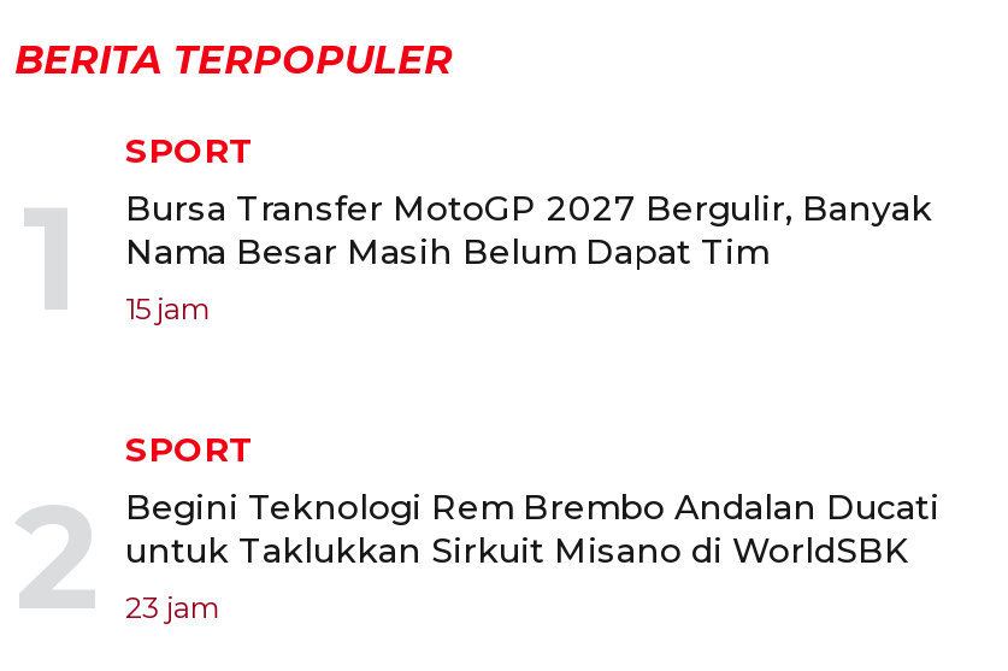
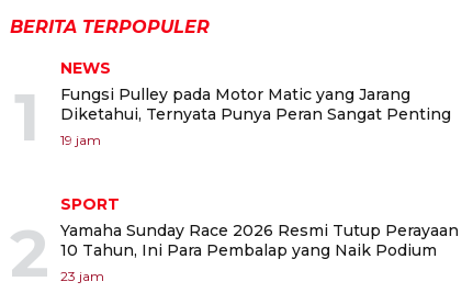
[125,128,932,326] SPORT | Bursa Transfer MotoGP 2027 Bergulir, Banyak | Nama Besar Masih Belum Dapat Tim | 15 jam -> [60,58,451,148] NEWS | Fungsi Pulley pada Motor Matic yang Jarang | Diketahui, Ternyata Punya Peran Sangat Penting | 19 jam
[125,485,939,572] Begini Teknologi Rem Brembo Andalan Ducati | untuk Taklukkan Sirkuit Misano di WorldSBK -> [60,220,459,260] Yamaha Sunday Race 2026 Resmi Tutup Perayaan | 10 Tahun, Ini Para Pembalap yang Naik Podium

